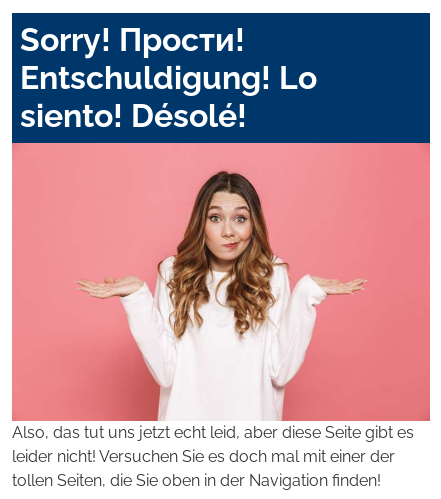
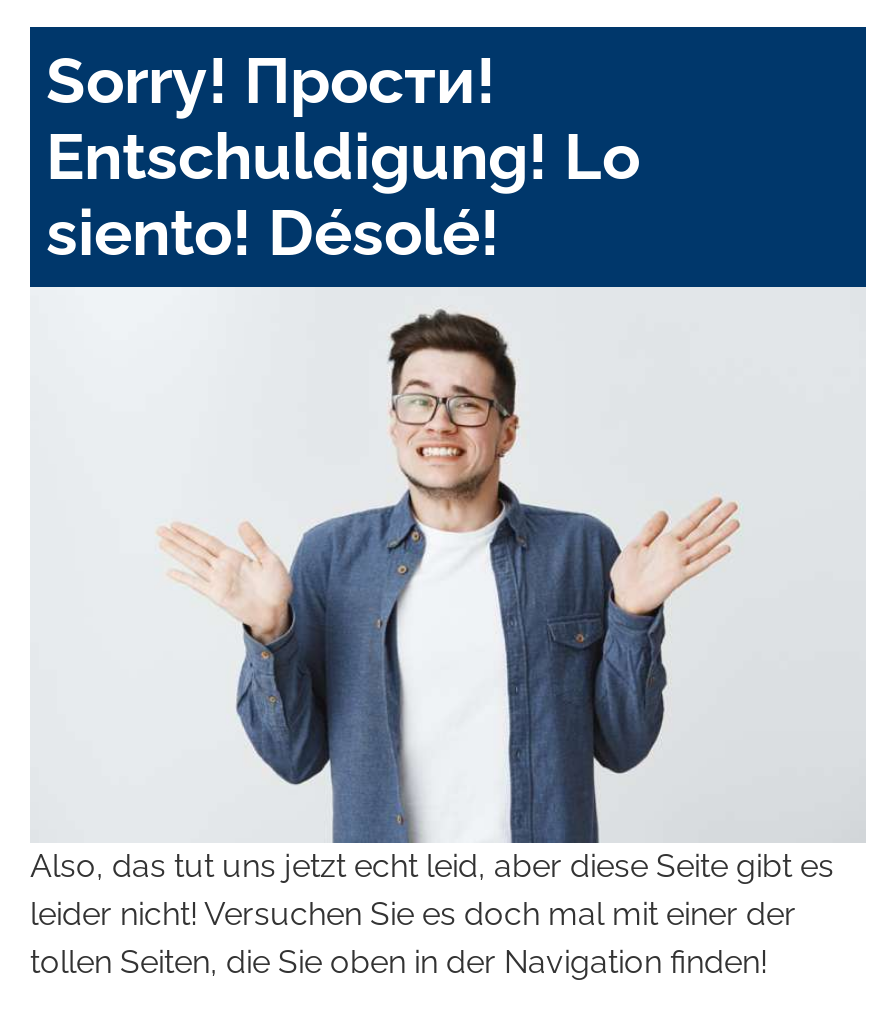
[12,142,430,421] [image] -> [32,285,864,843] [image]

